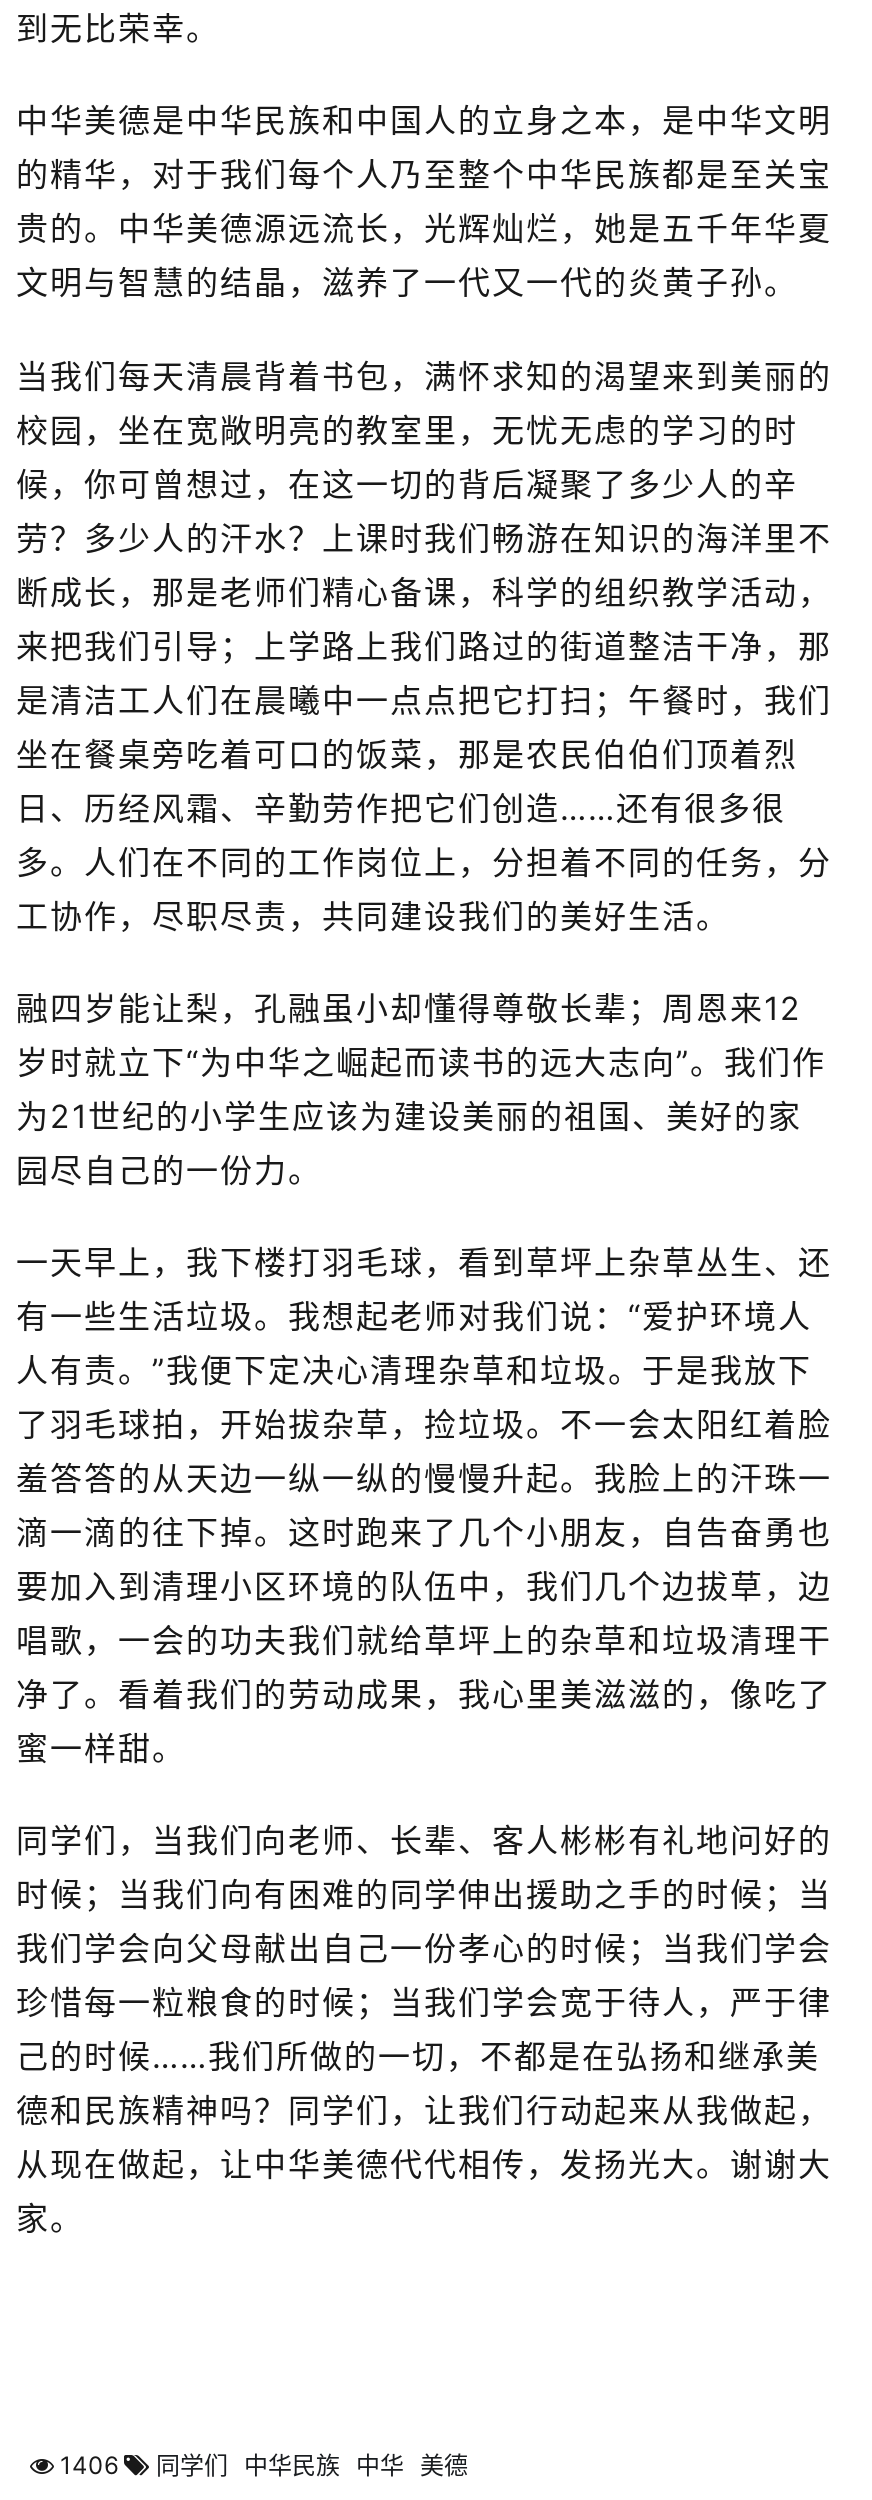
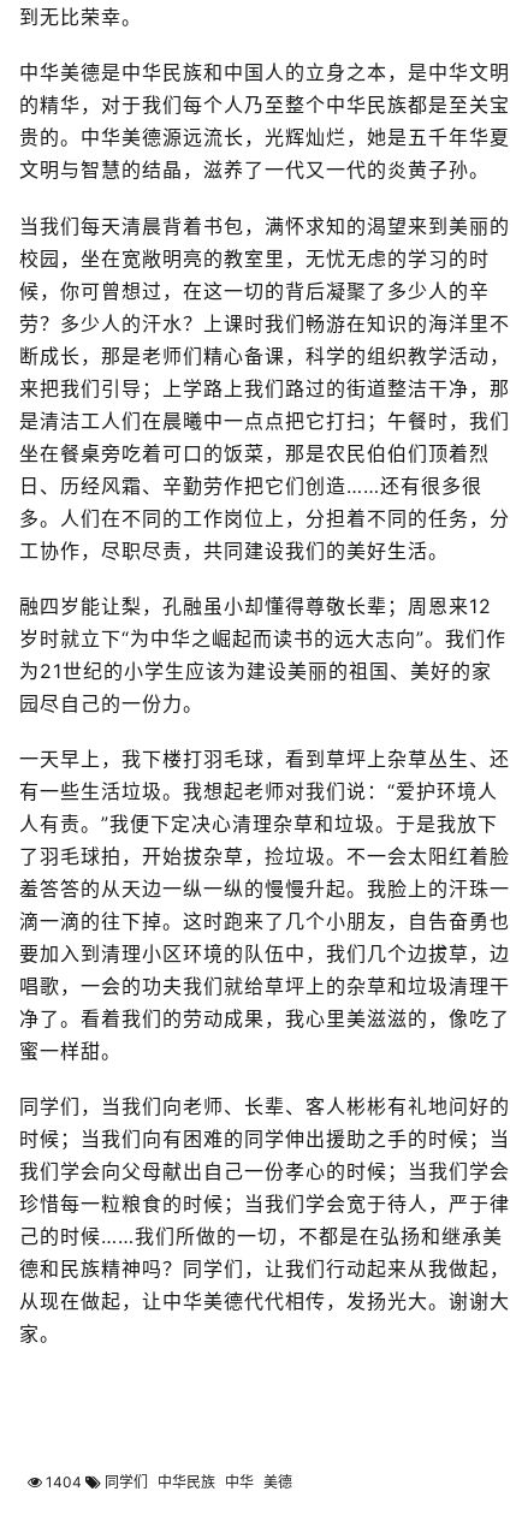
[54,2450,468,2480] 1406 同学们 中华民族 中华 美德 -> [42,1473,292,1491] 1404 同学们 中华民族 中华 美德

